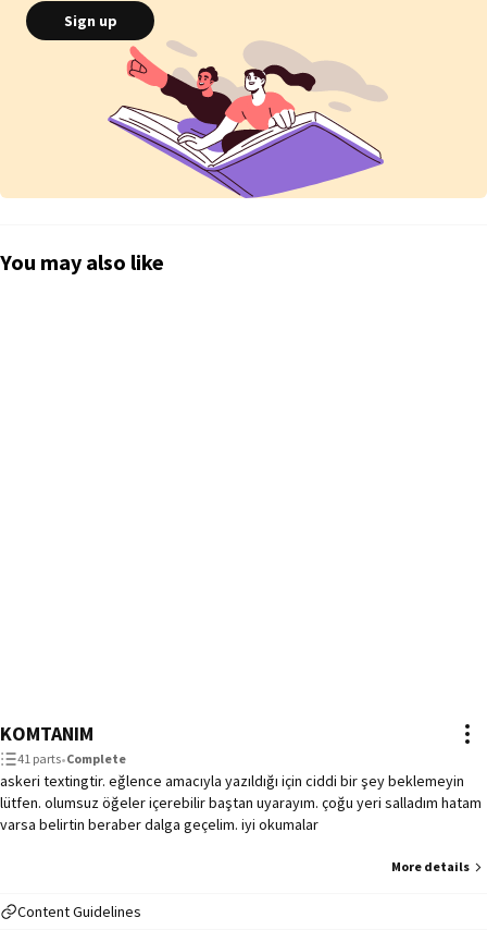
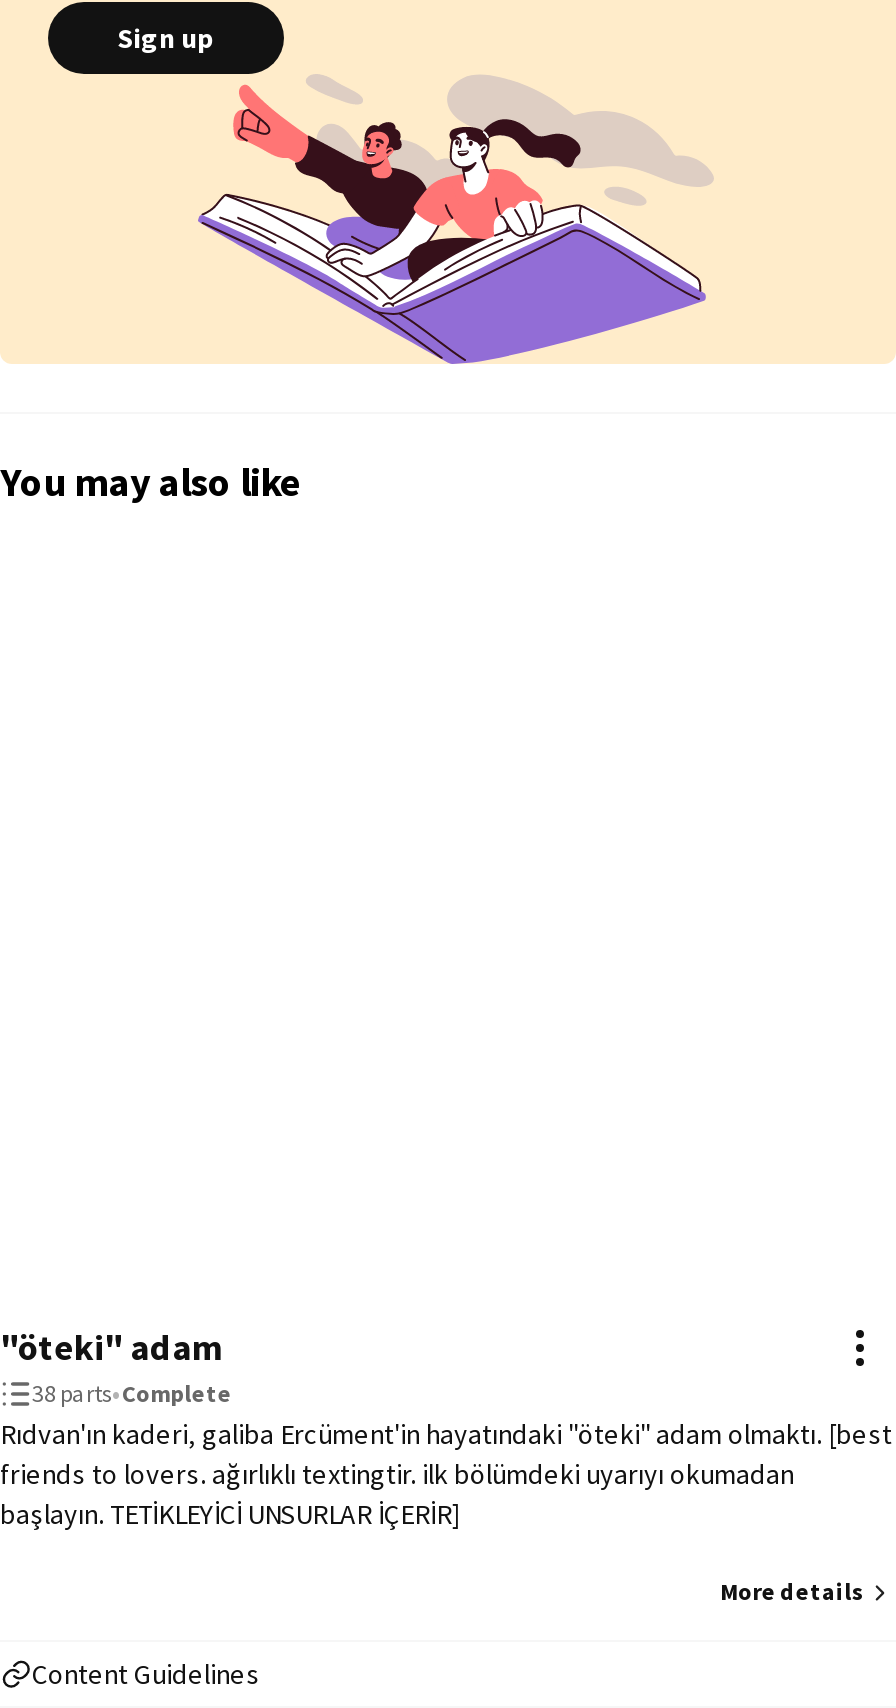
[0,721,482,834] KOMTANIM | 41 parts•Complete | askeri textingtir. eğlence amacıyla yazıldığı için ciddi bir şey beklemeyin | lütfen. olumsuz öğeler içerebilir baştan uyarayım. çoğu yeri salladım hatam | varsa belirtin beraber dalga geçelim. iyi okumalar -> [0,1324,828,1532] "öteki" adam | 38 parts•Complete | Rıdvan'ın kaderi, galiba Ercüment'in hayatındaki "öteki" adam olmaktı. [best | friends to lovers. ağırlıklı textingtir. ilk bölümdeki uyarıyı okumadan | başlayın. TETİKLEYİCİ UNSURLAR İÇERİR]

